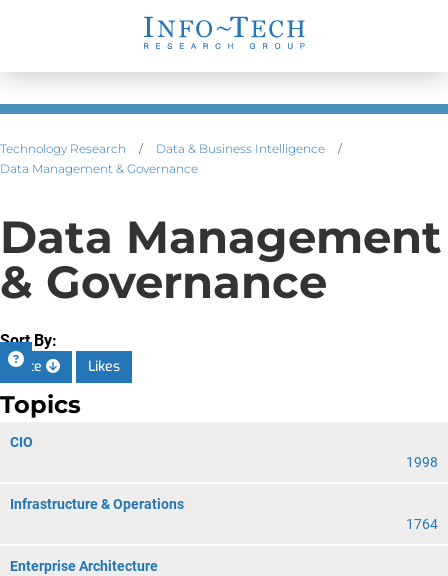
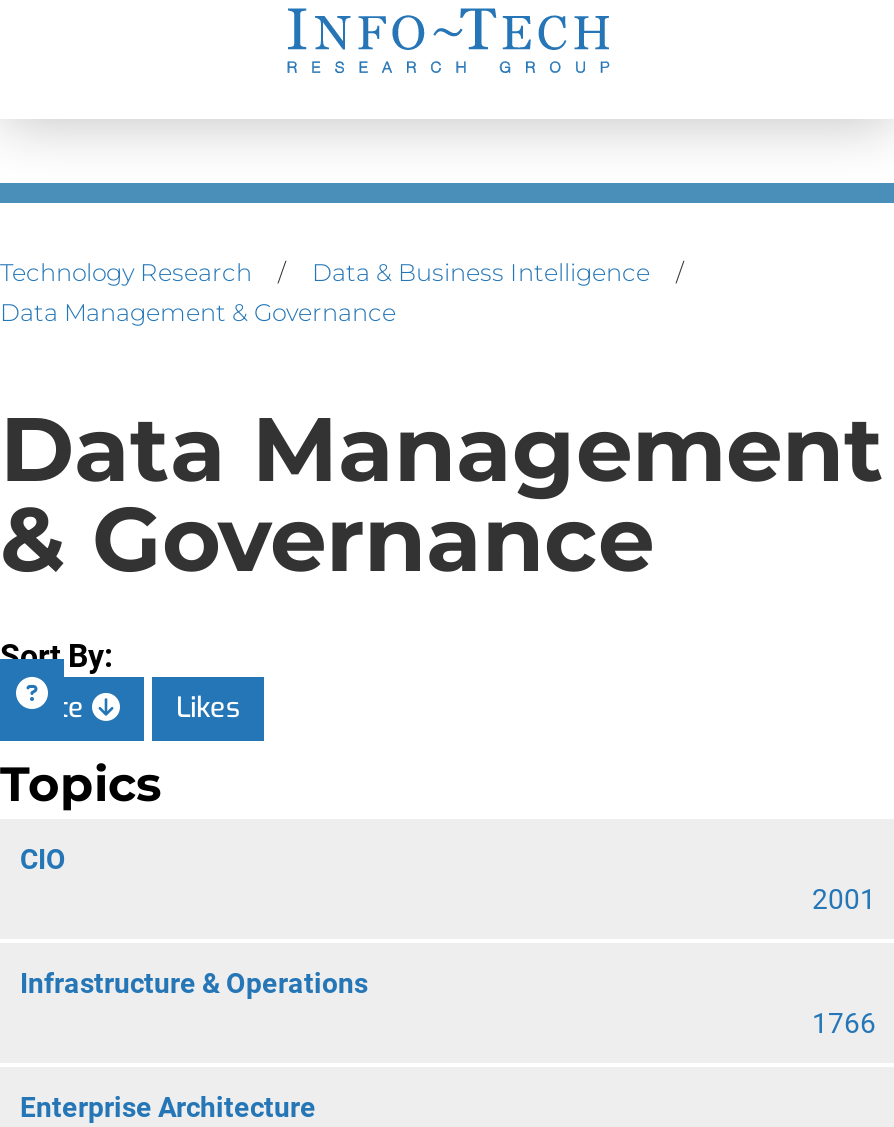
[406,454,438,470] 1998 -> [812,883,876,915] 2001
[406,516,438,532] 1764 -> [812,1007,876,1039] 1766

